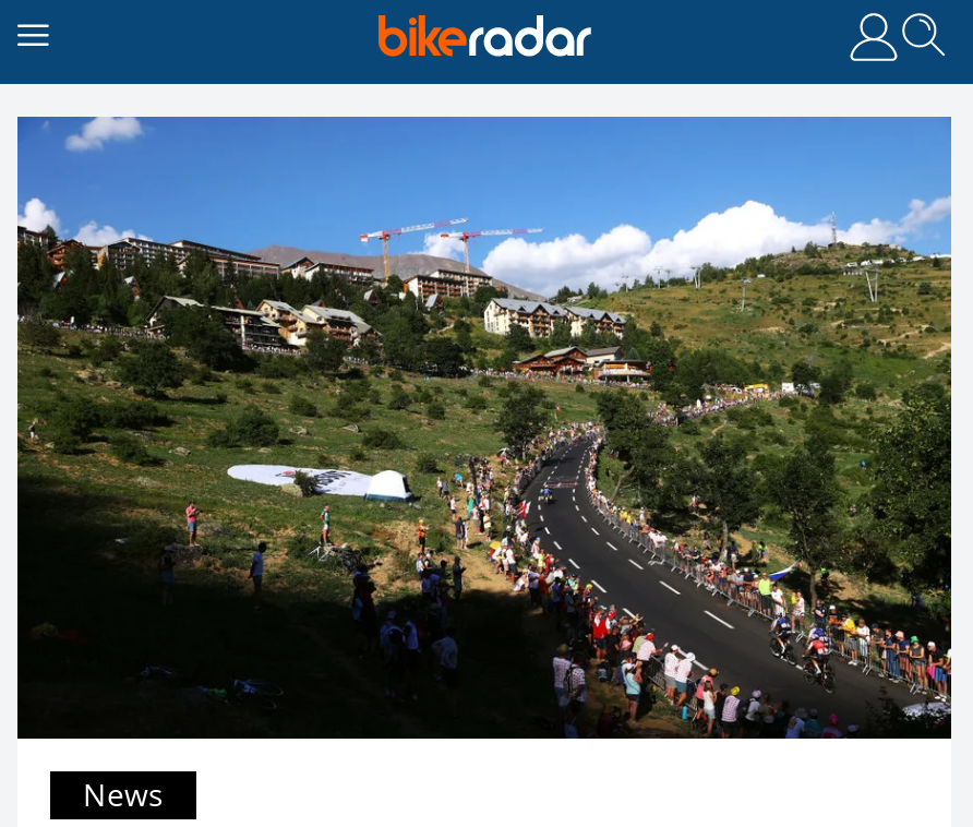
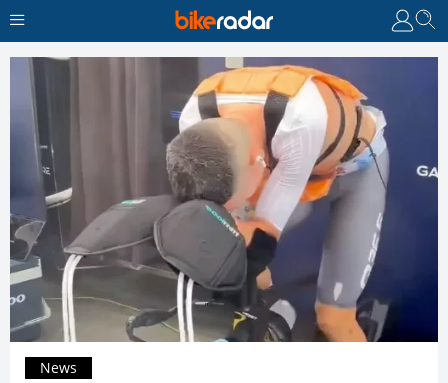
[15,115,953,741] [image] -> [9,56,439,343] [image]

